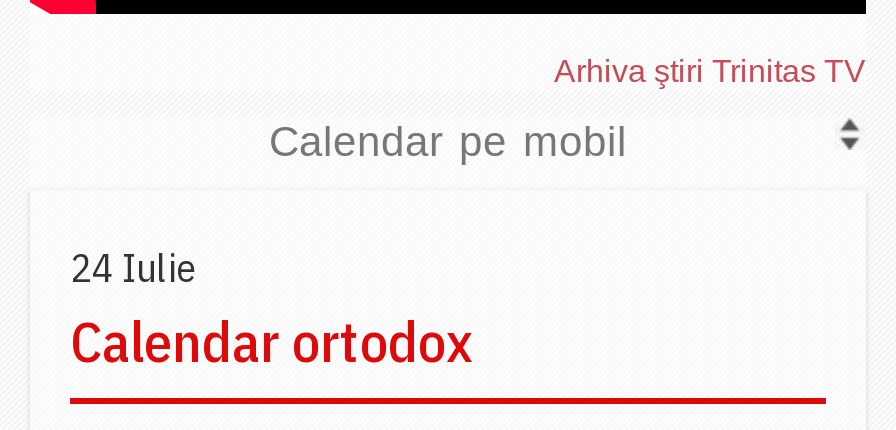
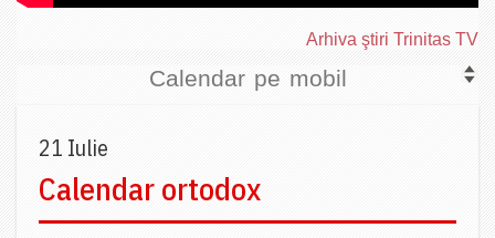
[70,240,196,294] 24 Iulie -> [39,133,108,163] 21 Iulie

